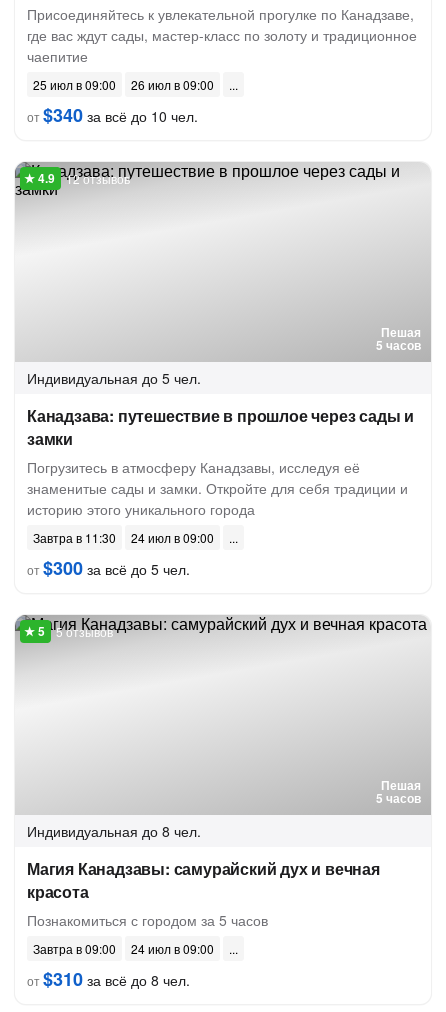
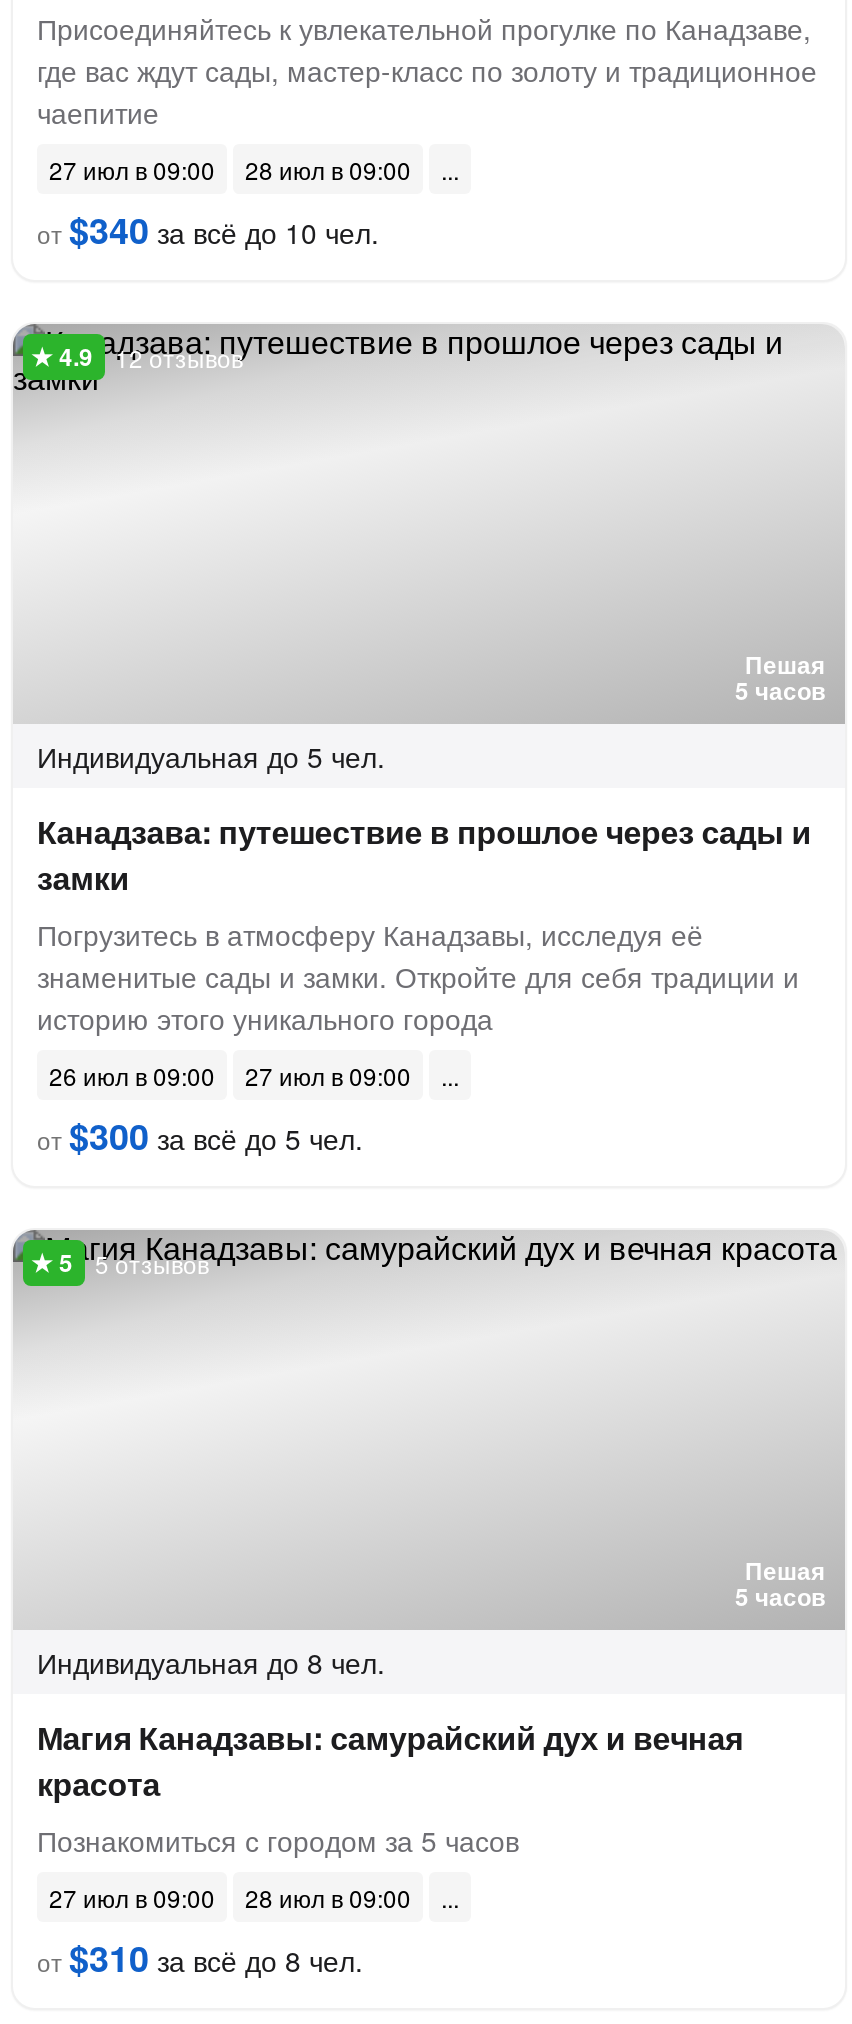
[33,76,116,93] 25 июл в 09:00 -> [49,152,215,186] 27 июл в 09:00
[131,76,214,93] 26 июл в 09:00 -> [245,152,411,186] 28 июл в 09:00
[33,529,214,546] Завтра в 11:30 | 24 июл в 09:00 -> [49,1058,411,1092] 26 июл в 09:00 | 27 июл в 09:00
[33,940,214,957] Завтра в 09:00 | 24 июл в 09:00 -> [49,1880,411,1914] 27 июл в 09:00 | 28 июл в 09:00

